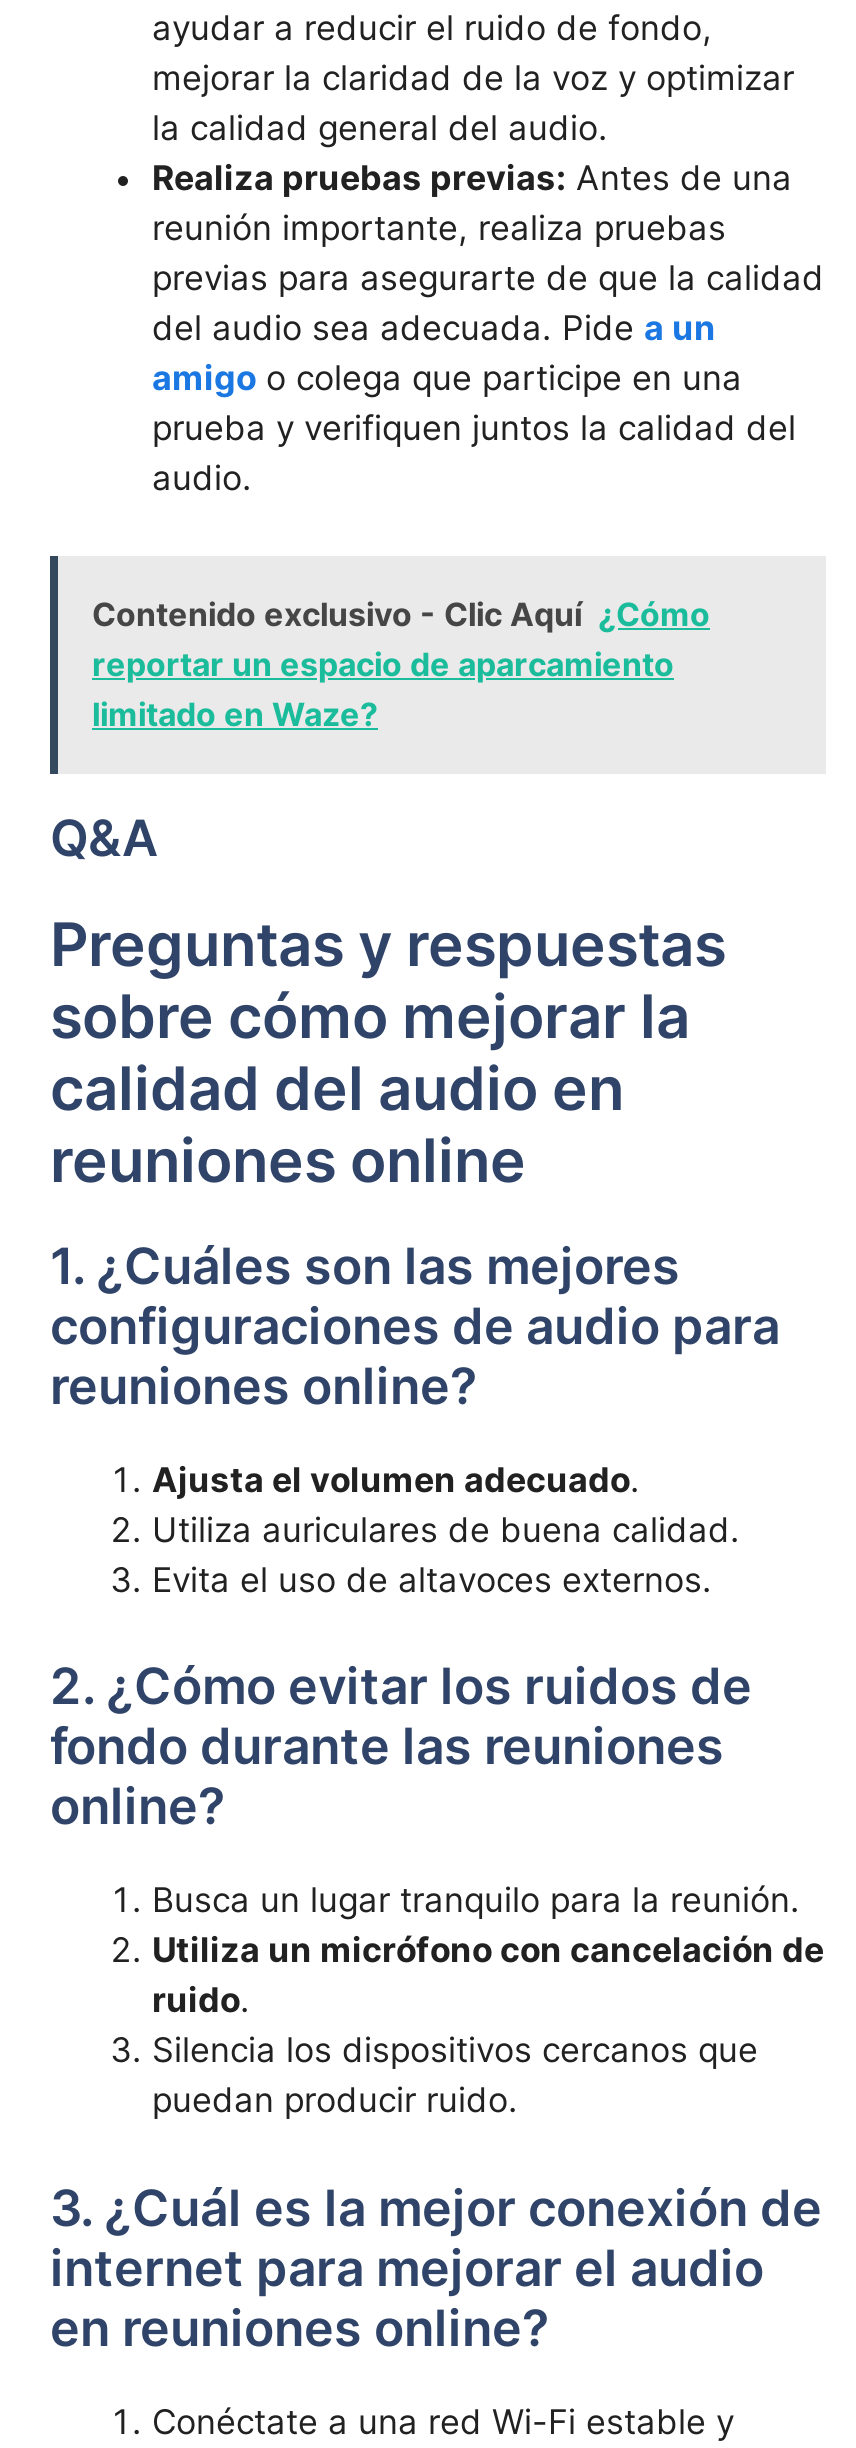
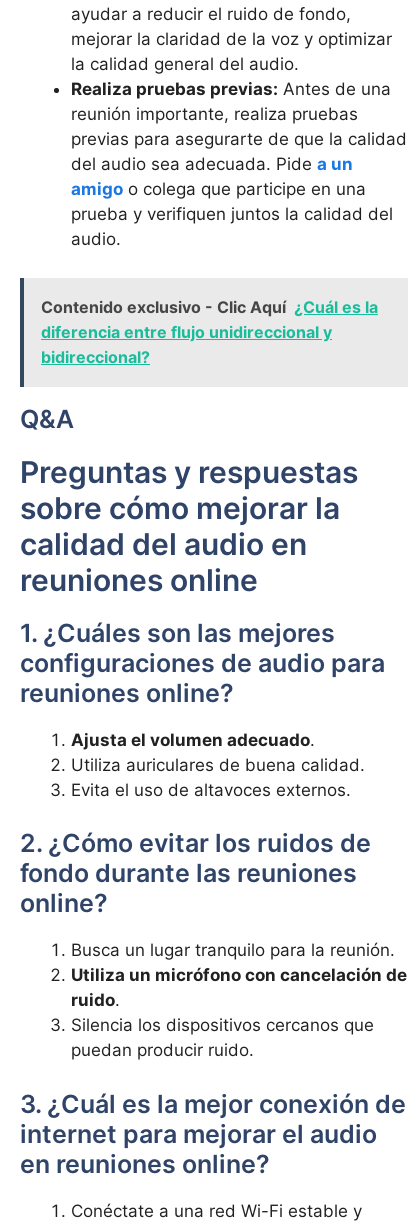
[92,593,710,733] Contenido exclusivo - Clic Aquí ¿Cómo | reportar un espacio de aparcamiento | limitado en Waze? -> [41,296,378,366] Contenido exclusivo - Clic Aquí ¿Cuál es la | diferencia entre flujo unidireccional y | bidireccional?

